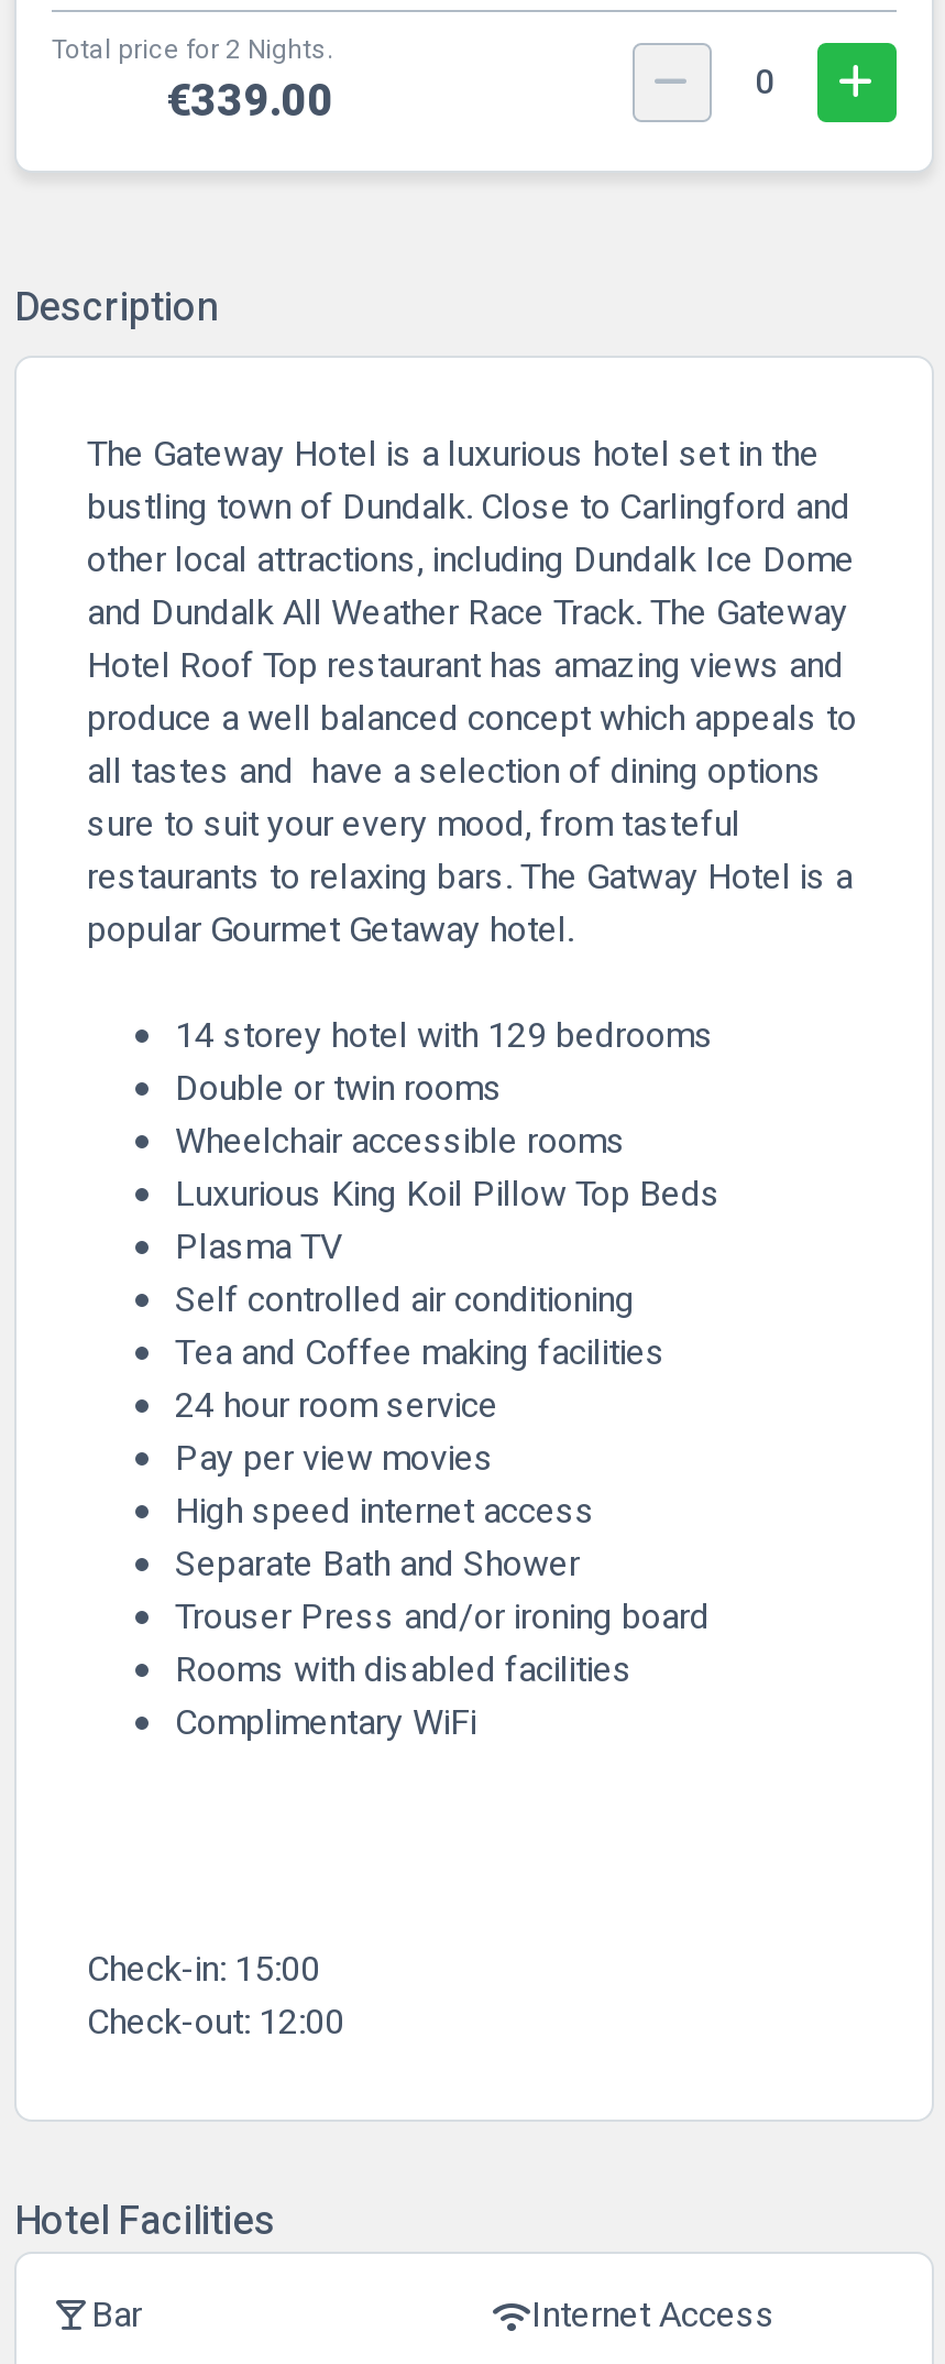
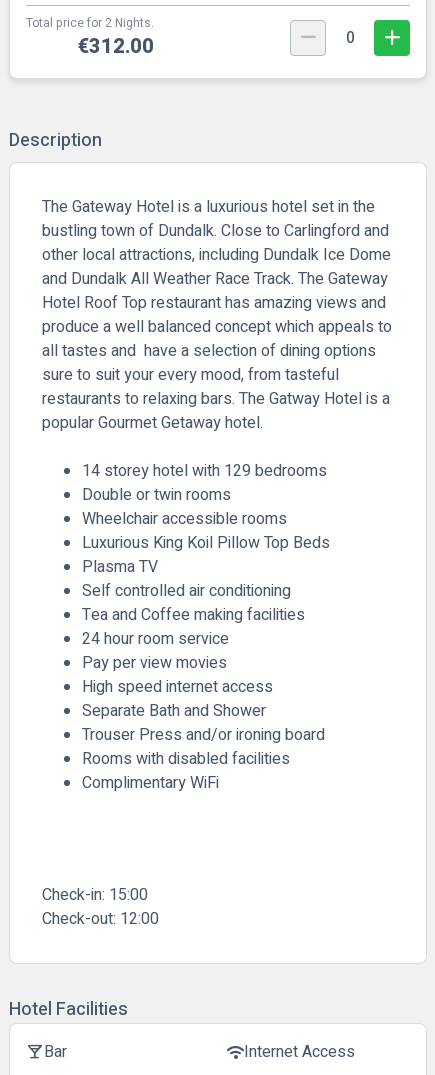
[166,69,333,133] €339.00 -> [78,32,154,61] €312.00

